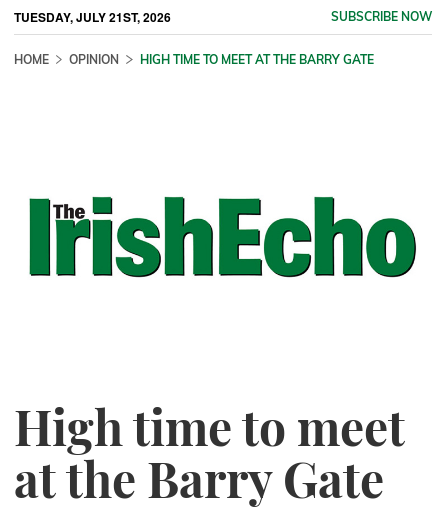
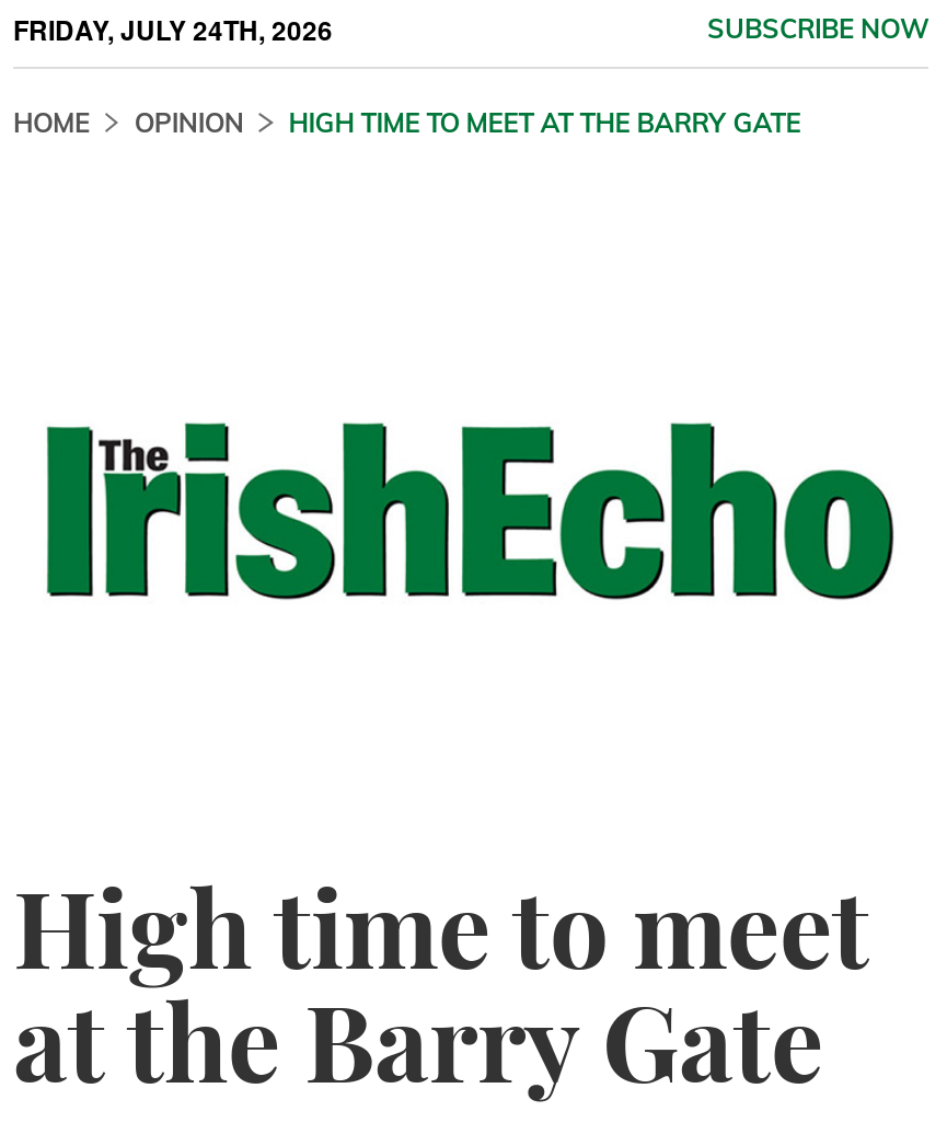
[14,8,171,26] TUESDAY, JULY 21ST, 2026 -> [13,9,333,49] FRIDAY, JULY 24TH, 2026

